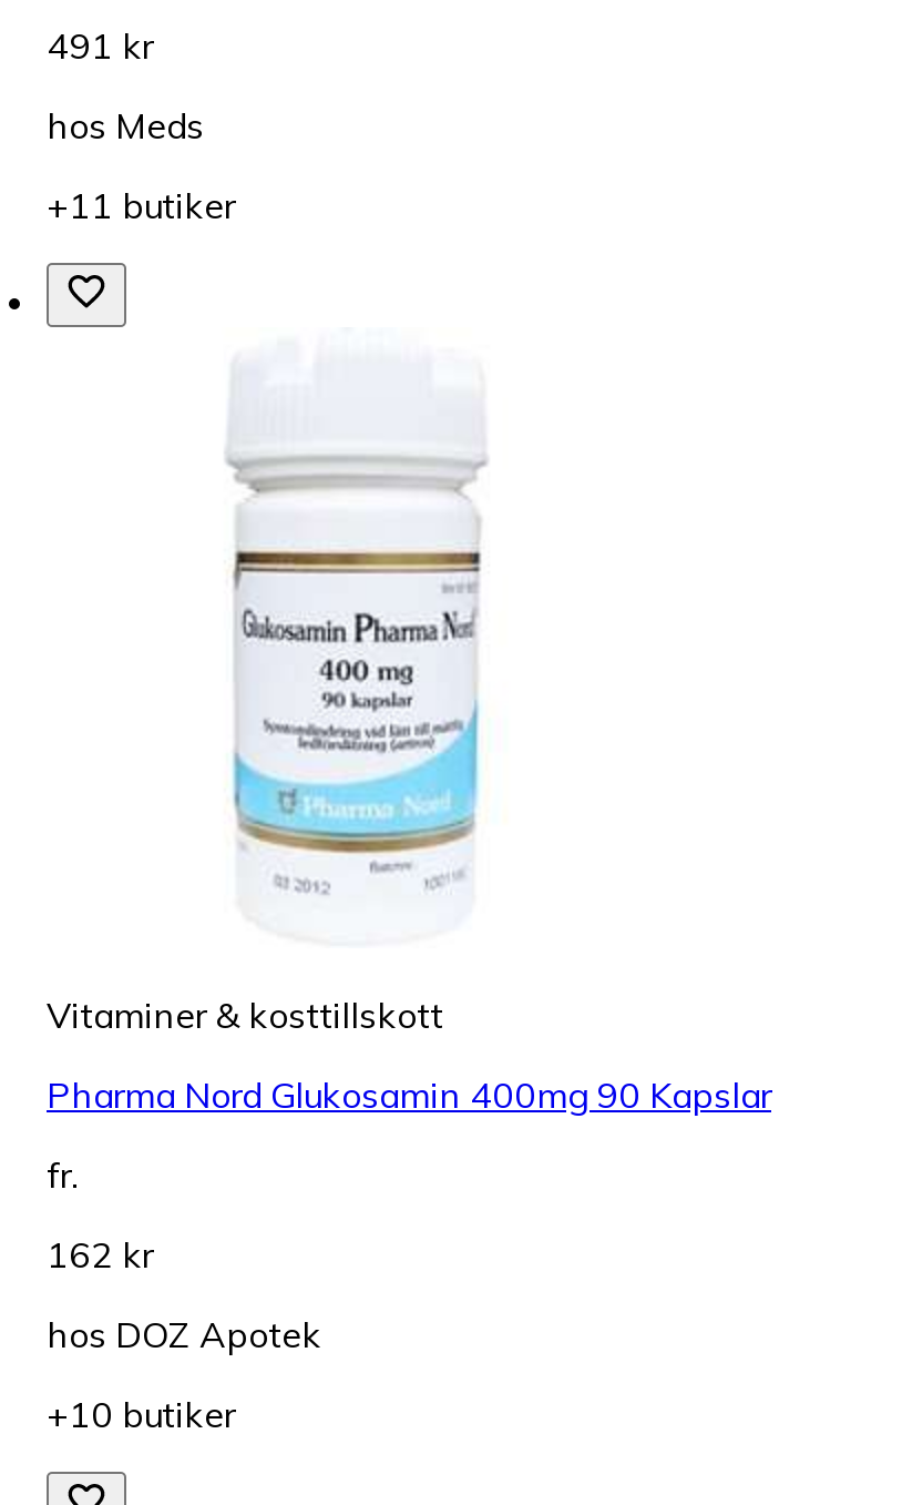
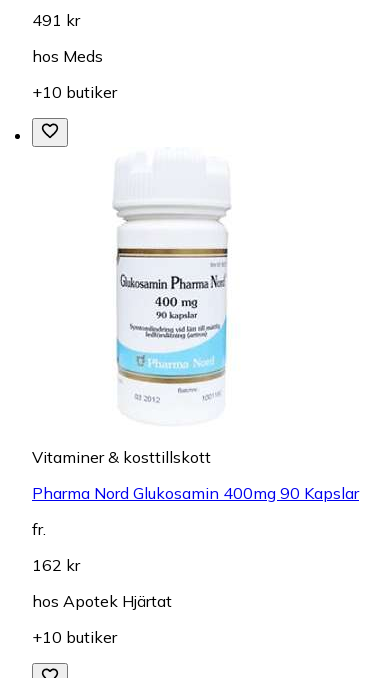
[47,183,235,227] +11 butiker -> [32,82,117,102] +10 butiker
[47,1312,321,1356] hos DOZ Apotek -> [32,591,172,611] hos Apotek Hjärtat

